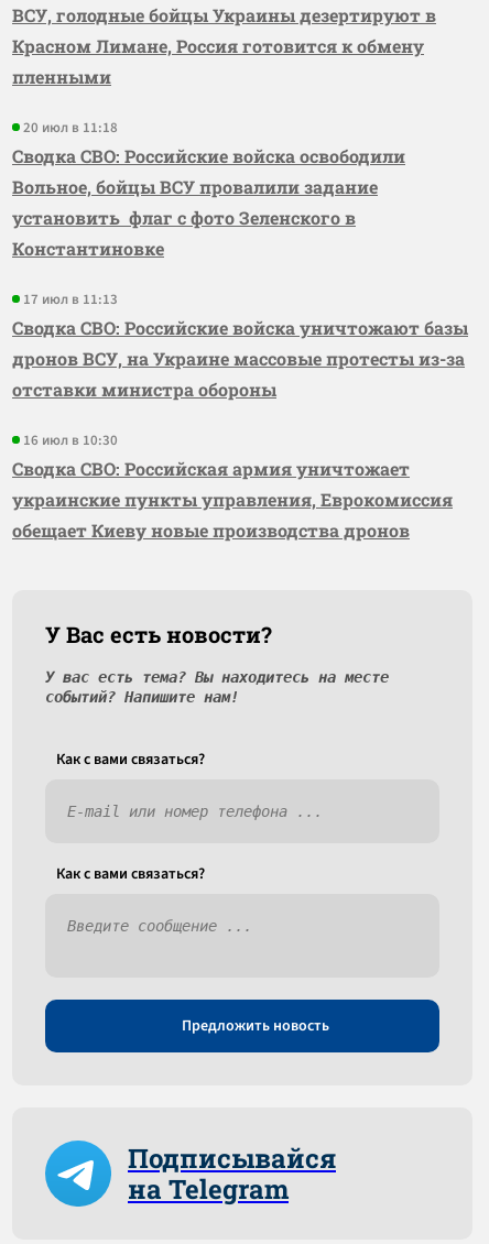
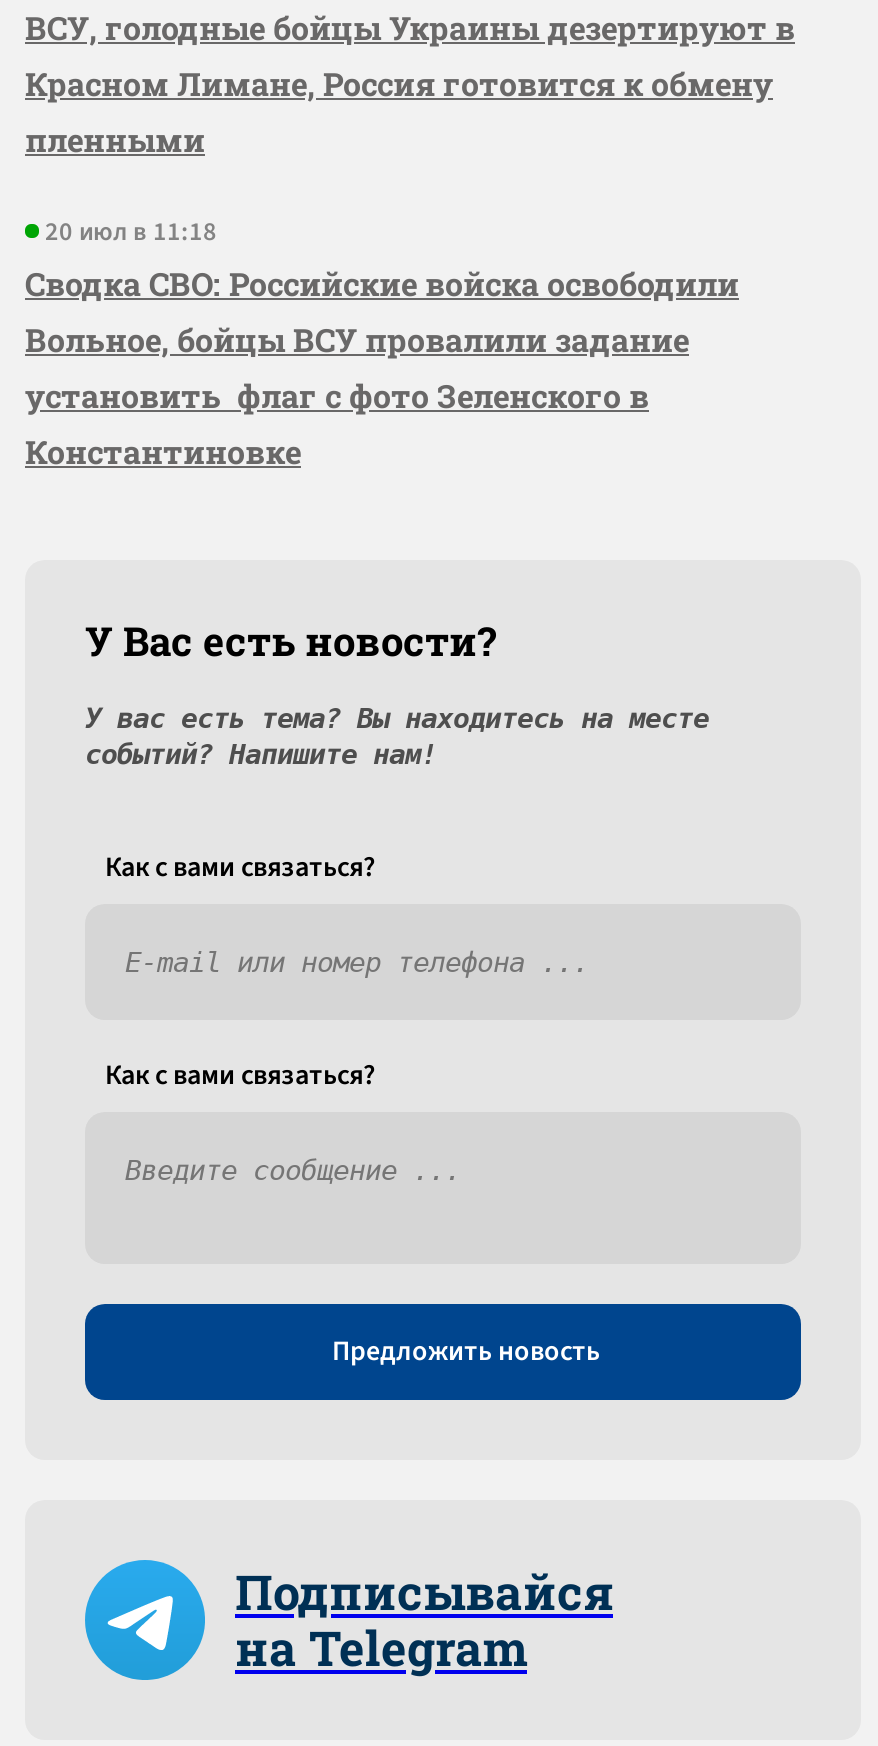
[12,290,468,542] 17 июл в 11:13 | Сводка СВО: Российские войска уничтожают базы | дронов ВСУ, на Украине массовые протесты из-за | отставки министра обороны | 16 июл в 10:30 | Сводка СВО: Российская армия уничтожает | украинские пункты управления, Еврокомиссия | обещает Киеву новые производства дронов -> none

